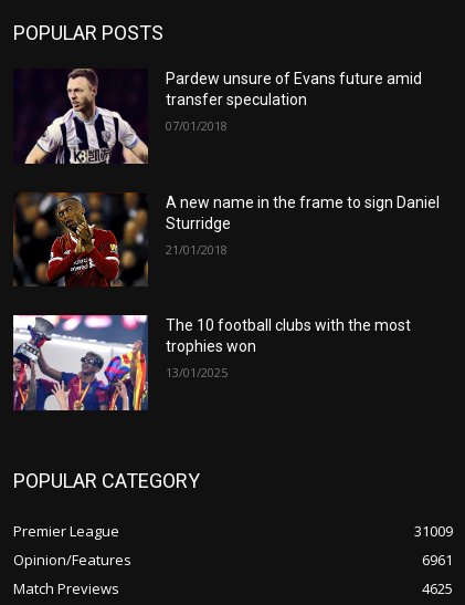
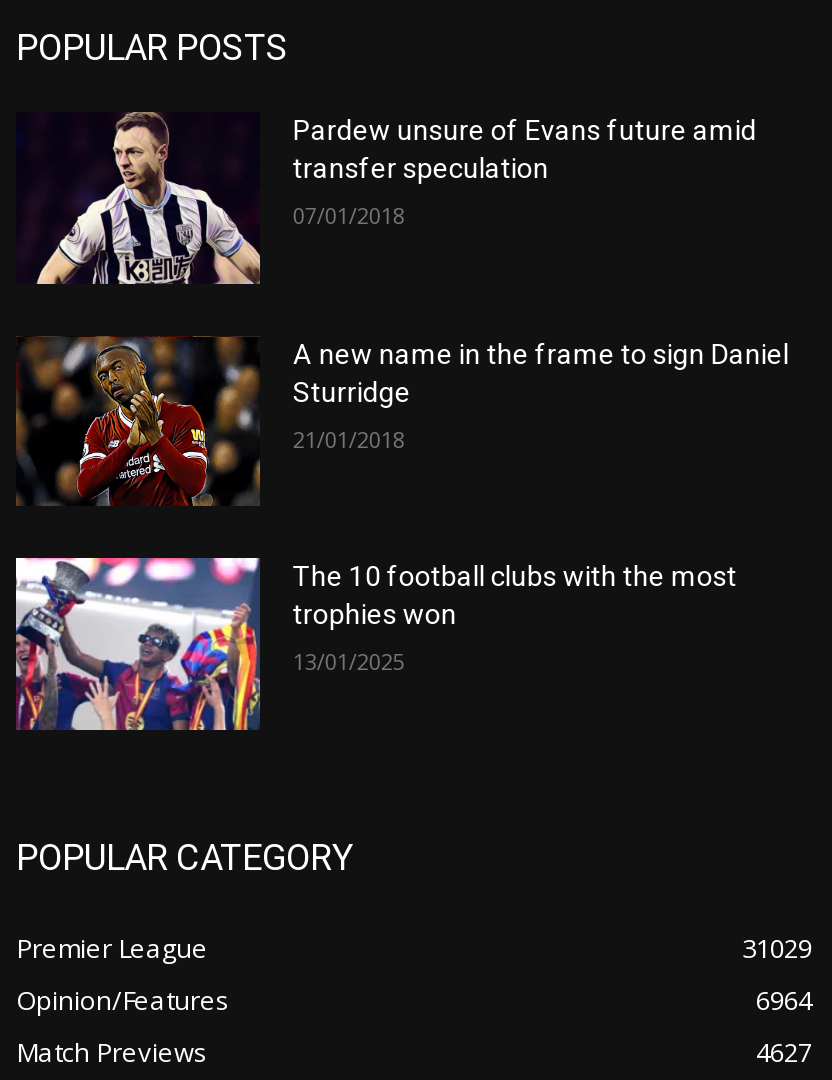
[414,521,453,541] 31009 -> [742,930,812,966] 31029
[422,549,453,569] 6961 -> [756,982,812,1018] 6964
[422,578,453,598] 4625 -> [756,1034,812,1070] 4627

